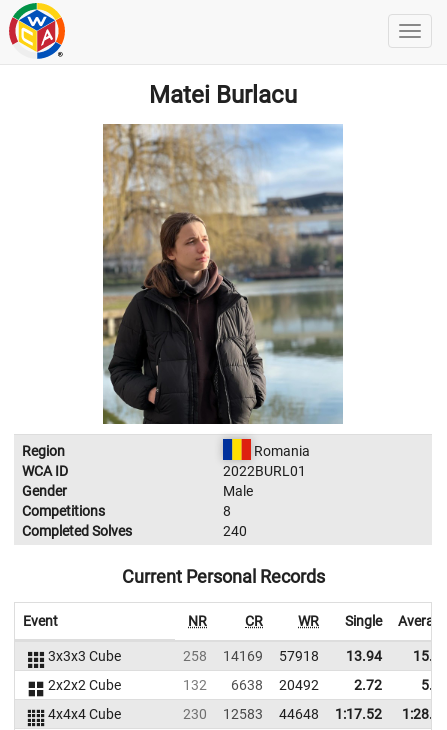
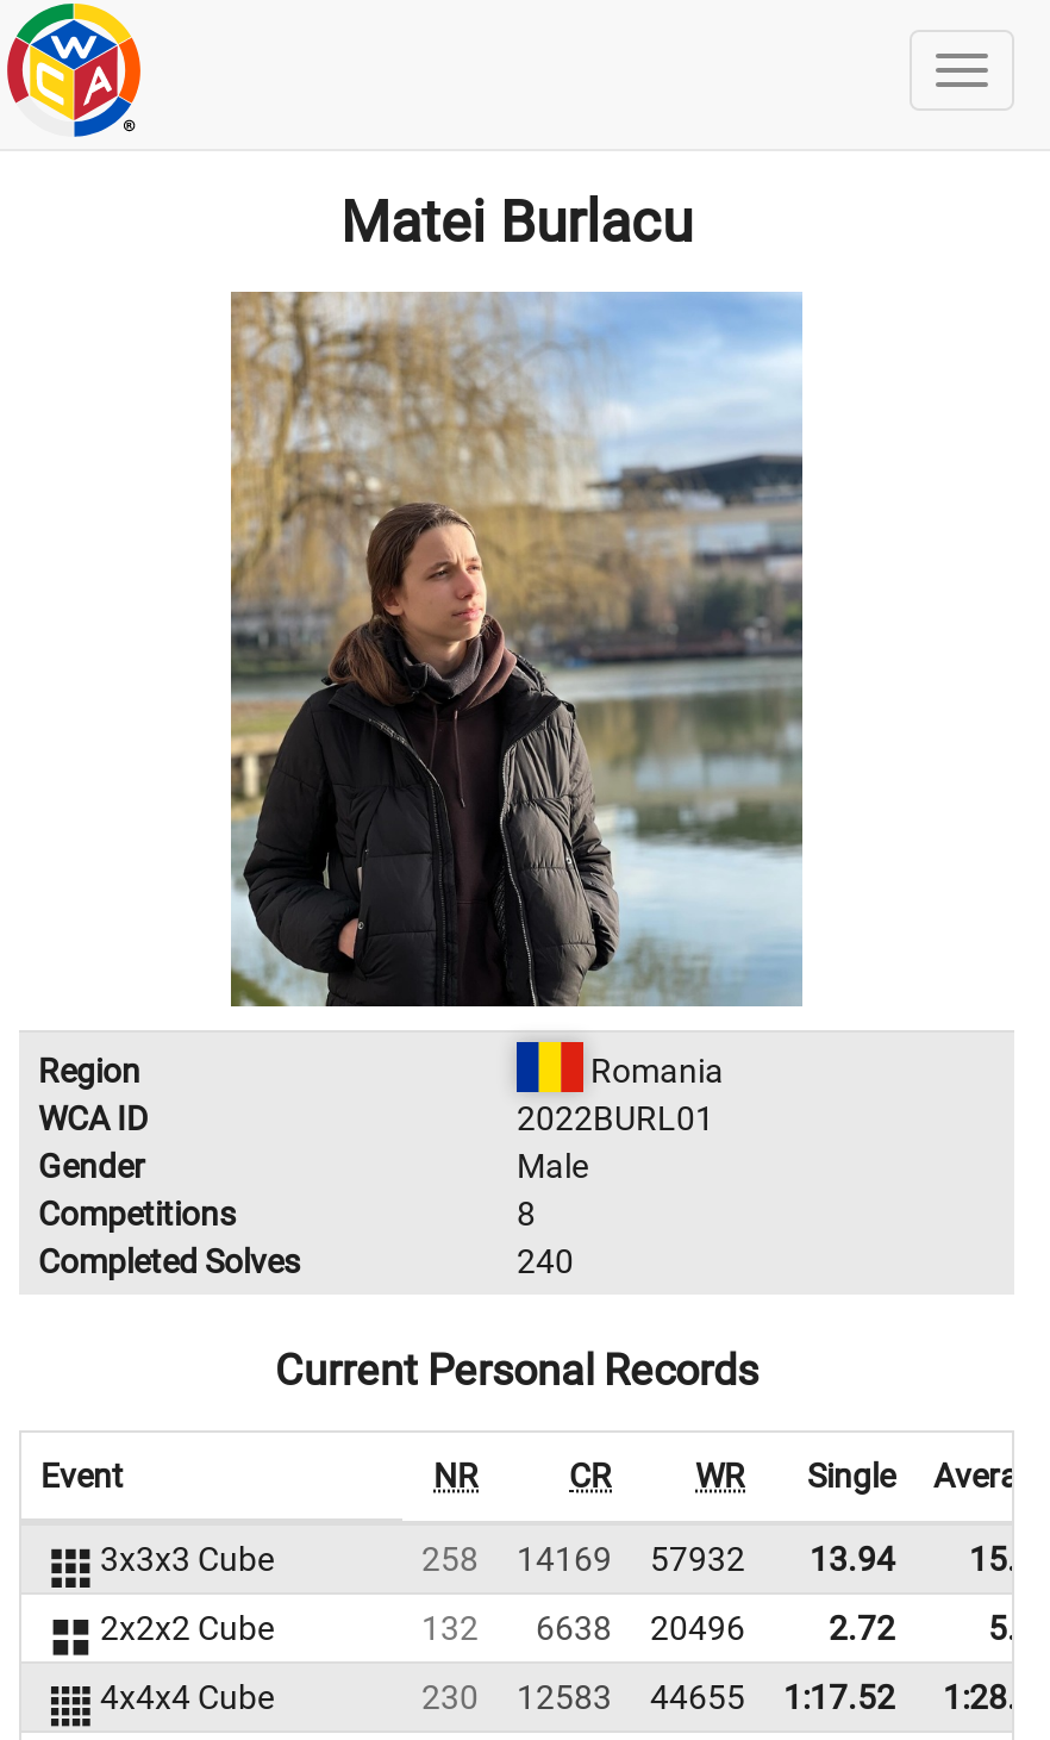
[279,648,319,664] 57918 -> [650,1540,745,1578] 57932
[183,677,319,693] 132 6638 20492 -> [421,1609,745,1647] 132 6638 20496
[279,706,319,722] 44648 -> [650,1678,745,1716] 44655

